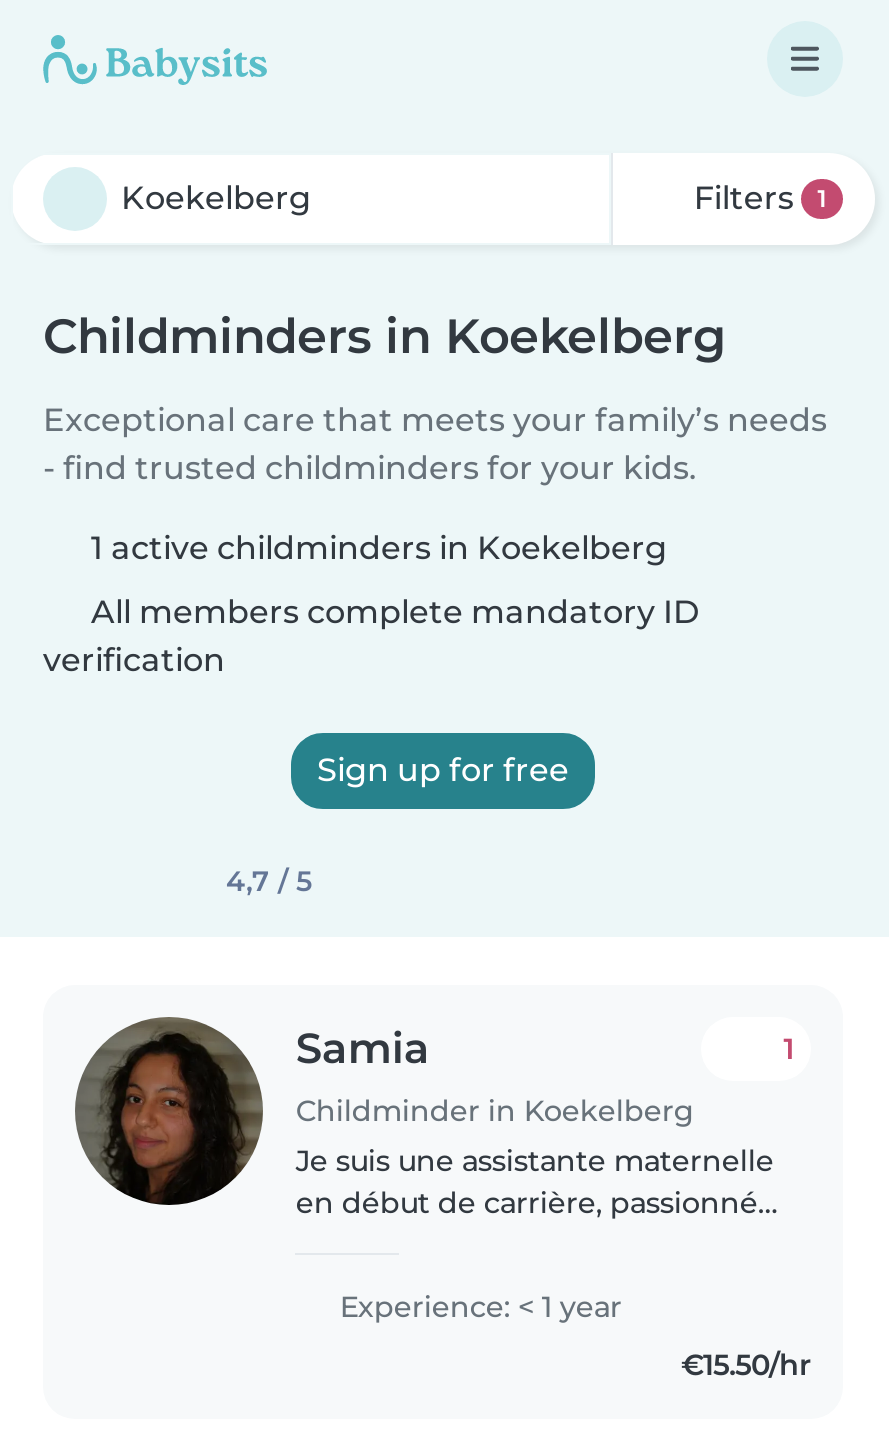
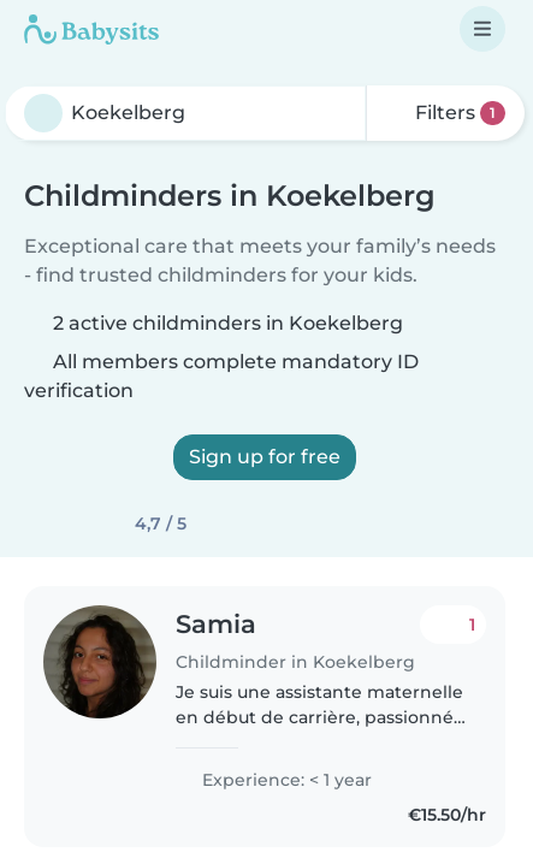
[91,529,667,567] 1 active childminders in Koekelberg -> [53,312,403,335] 2 active childminders in Koekelberg

